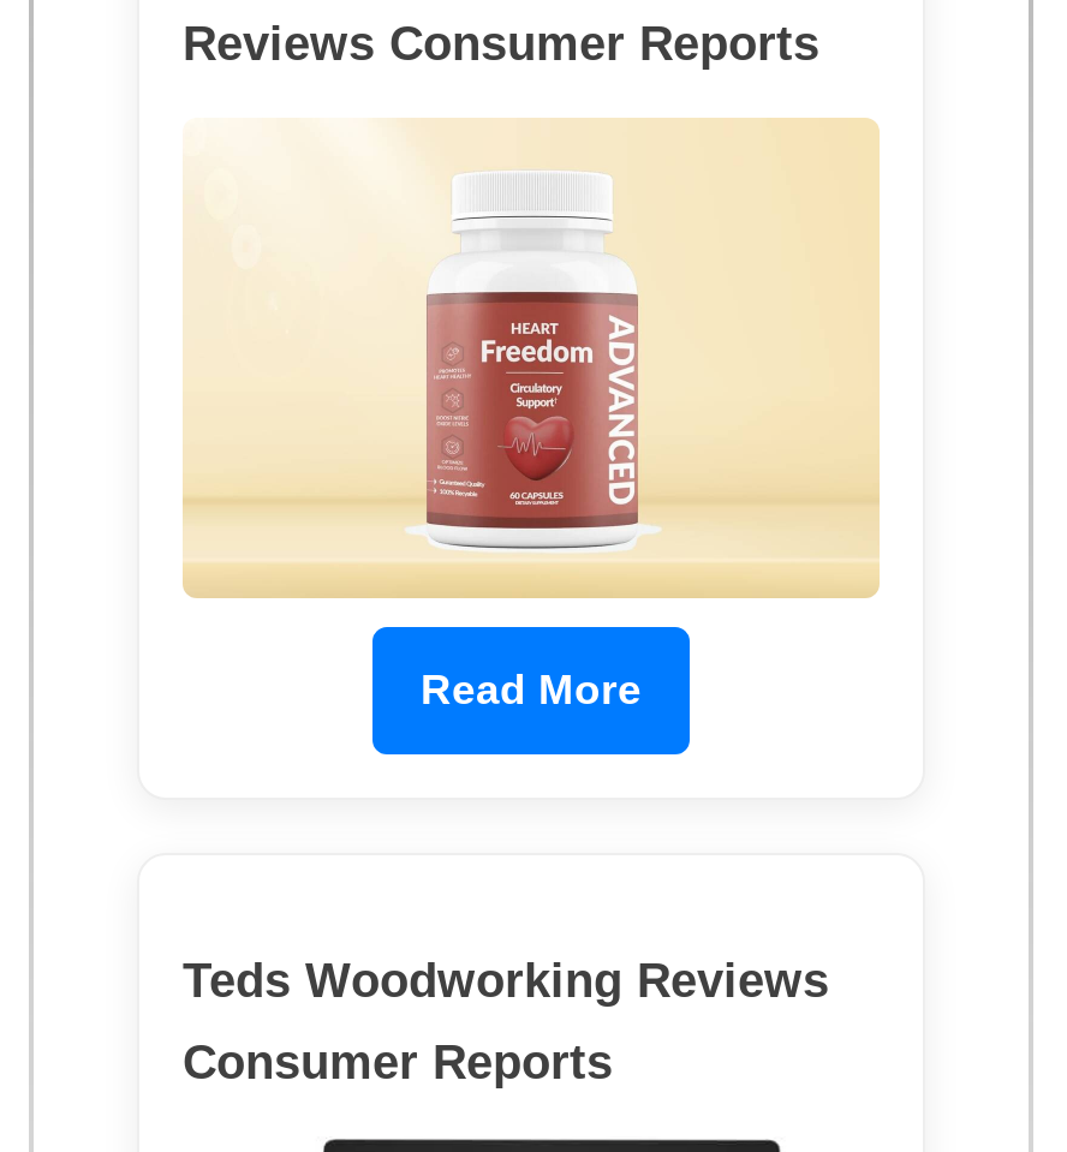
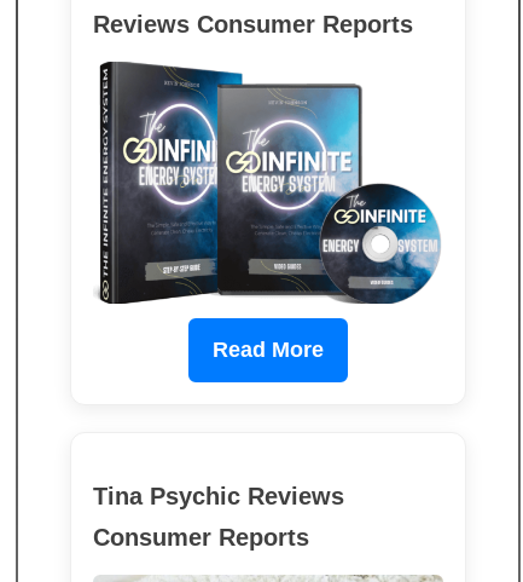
[183,117,880,599] [image] -> [94,60,442,305] [image]
[183,954,829,1007] Teds Woodworking Reviews -> [93,482,344,509] Tina Psychic Reviews

